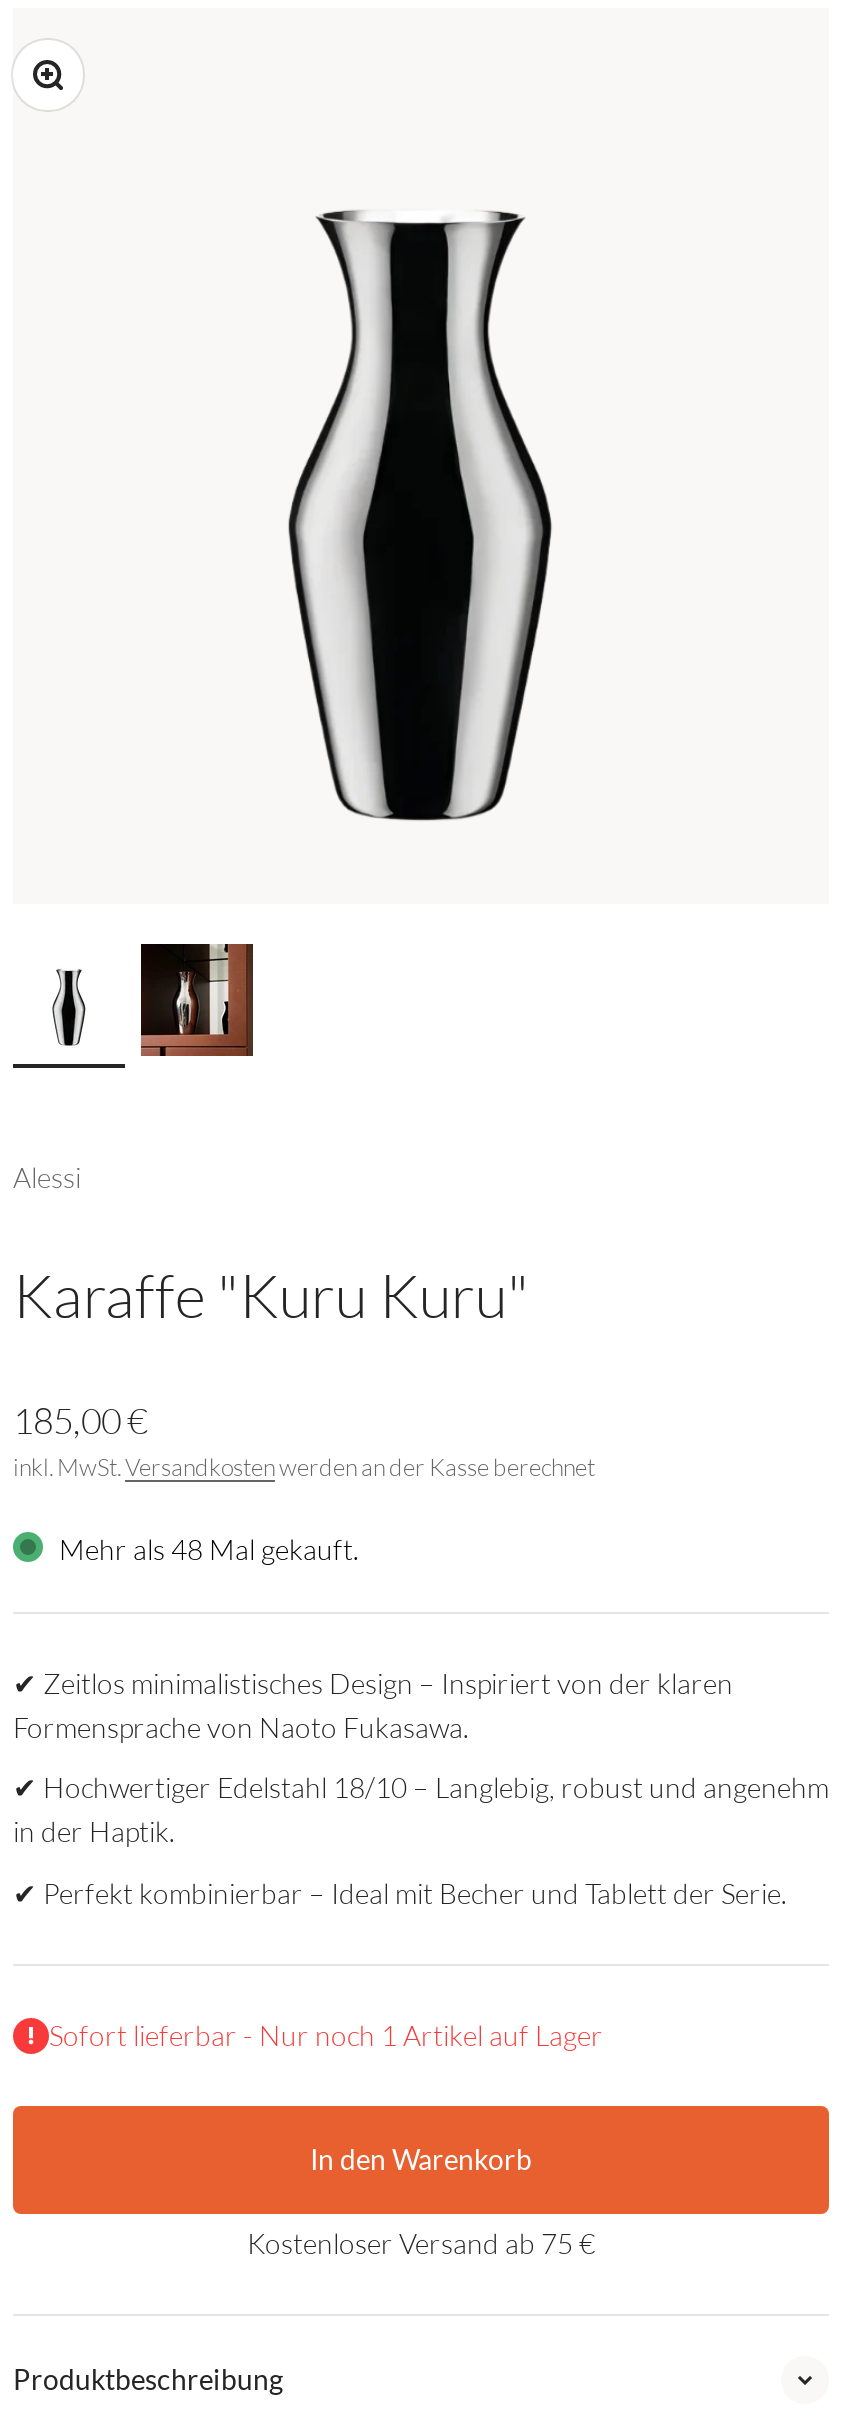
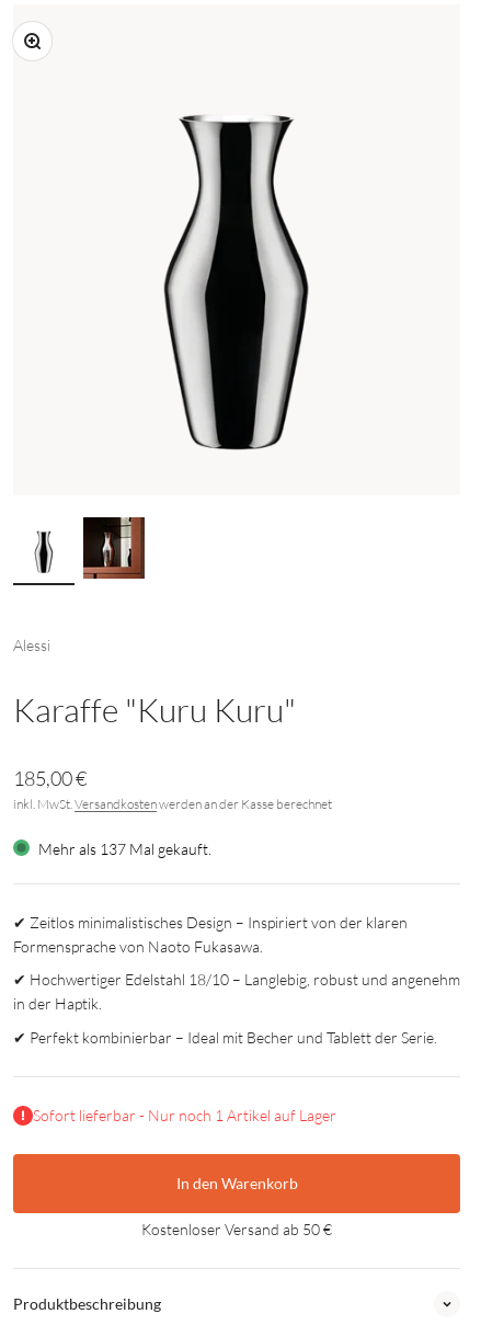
[59,1531,359,1565] Mehr als 48 Mal gekauft. -> [38,839,211,858] Mehr als 137 Mal gekauft.
[247,2226,595,2260] Kostenloser Versand ab 75 € -> [141,1220,332,1238] Kostenloser Versand ab 50 €

